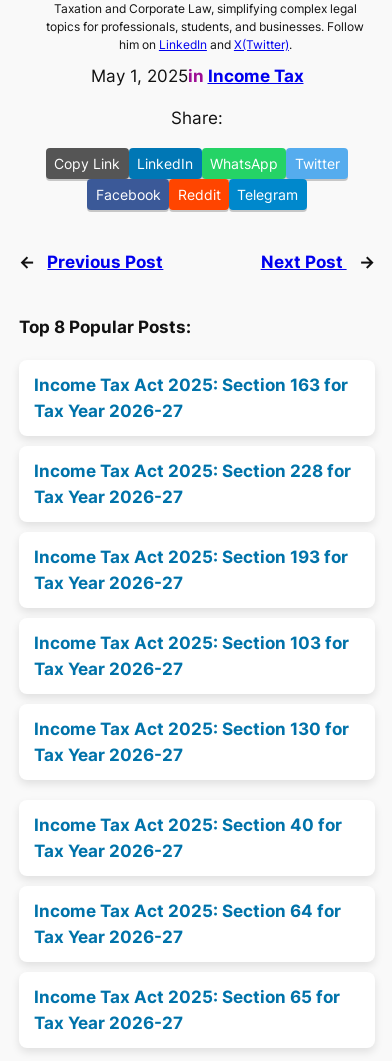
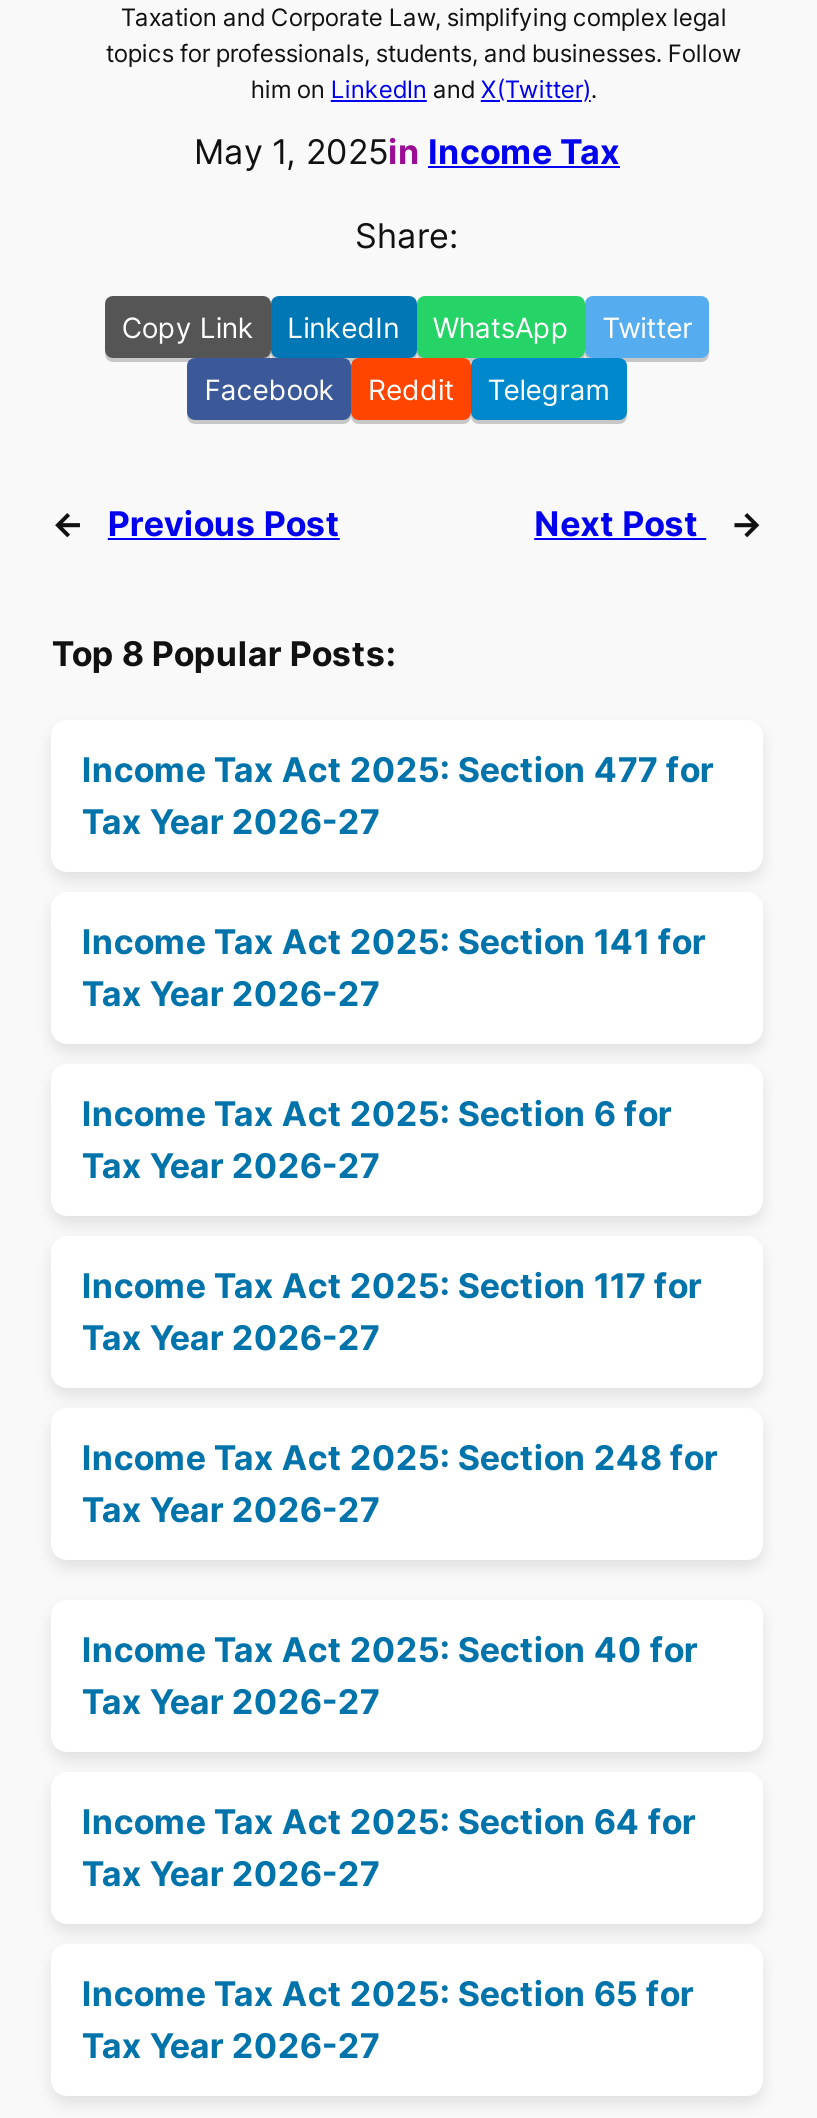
[34,375,348,395] Income Tax Act 2025: Section 163 for -> [82,750,714,790] Income Tax Act 2025: Section 477 for
[34,461,351,481] Income Tax Act 2025: Section 228 for -> [82,922,706,962] Income Tax Act 2025: Section 141 for
[34,547,348,567] Income Tax Act 2025: Section 193 for -> [82,1094,672,1134] Income Tax Act 2025: Section 6 for
[34,633,349,653] Income Tax Act 2025: Section 103 for -> [82,1266,702,1306] Income Tax Act 2025: Section 117 for
[34,719,349,739] Income Tax Act 2025: Section 130 for -> [82,1438,718,1478] Income Tax Act 2025: Section 248 for

